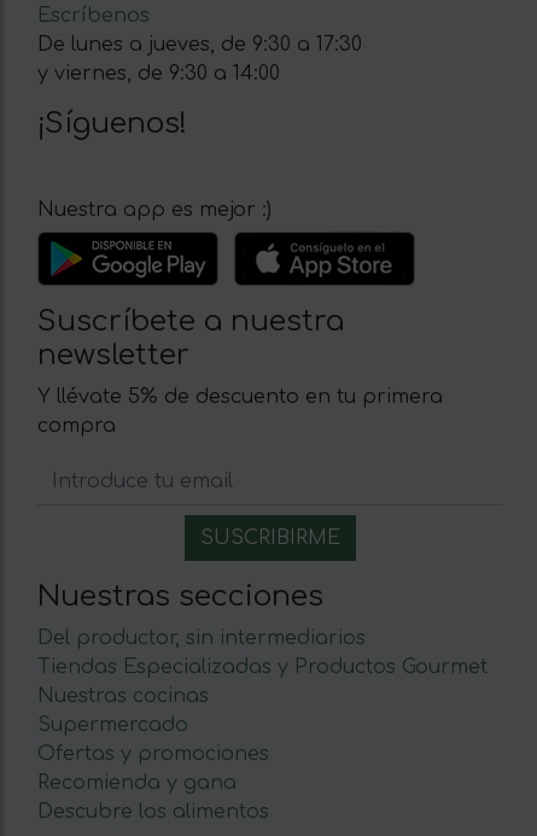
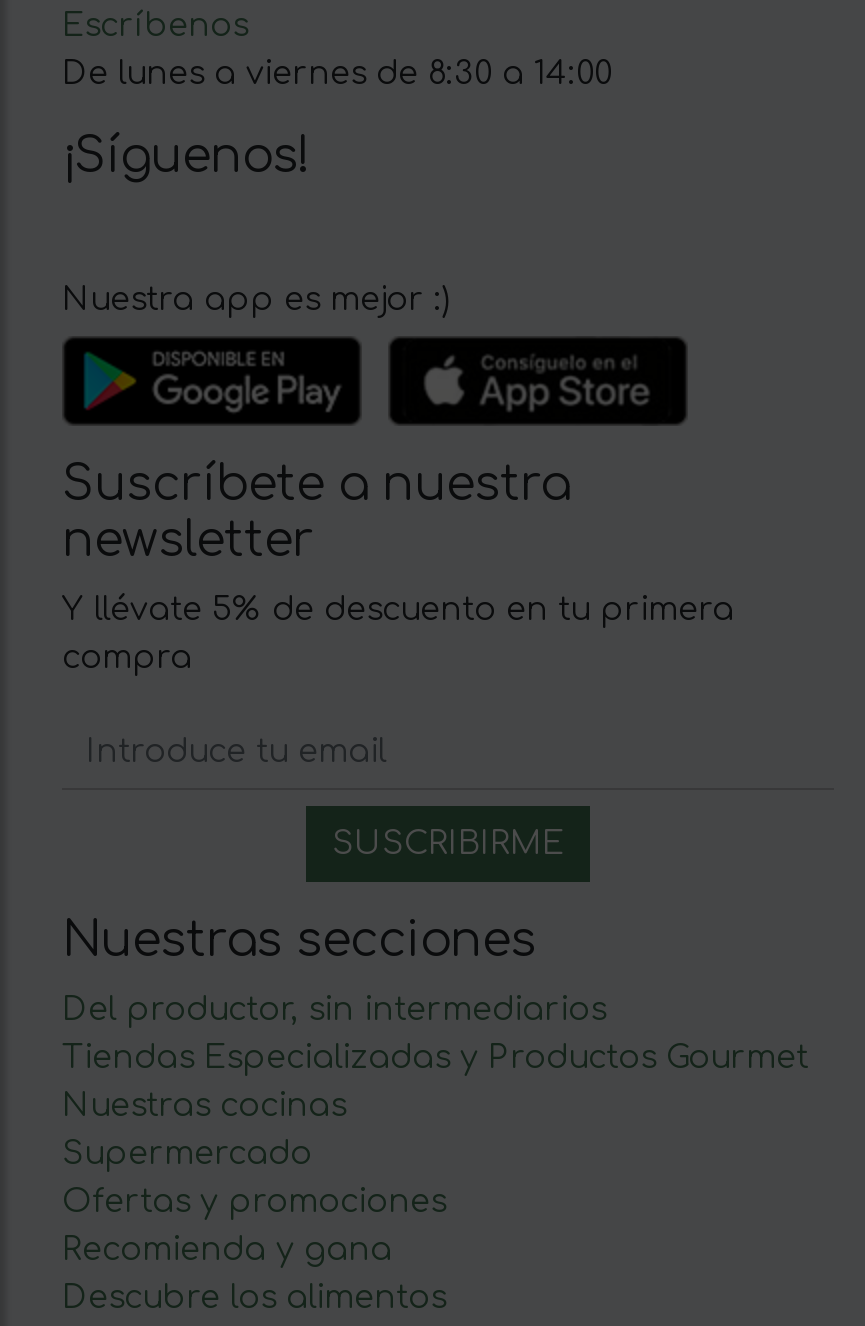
[37,34,362,84] De lunes a jueves, de 9:30 a 17:30 | y viernes, de 9:30 a 14:00 -> [62,56,612,92] De lunes a viernes de 8:30 a 14:00

